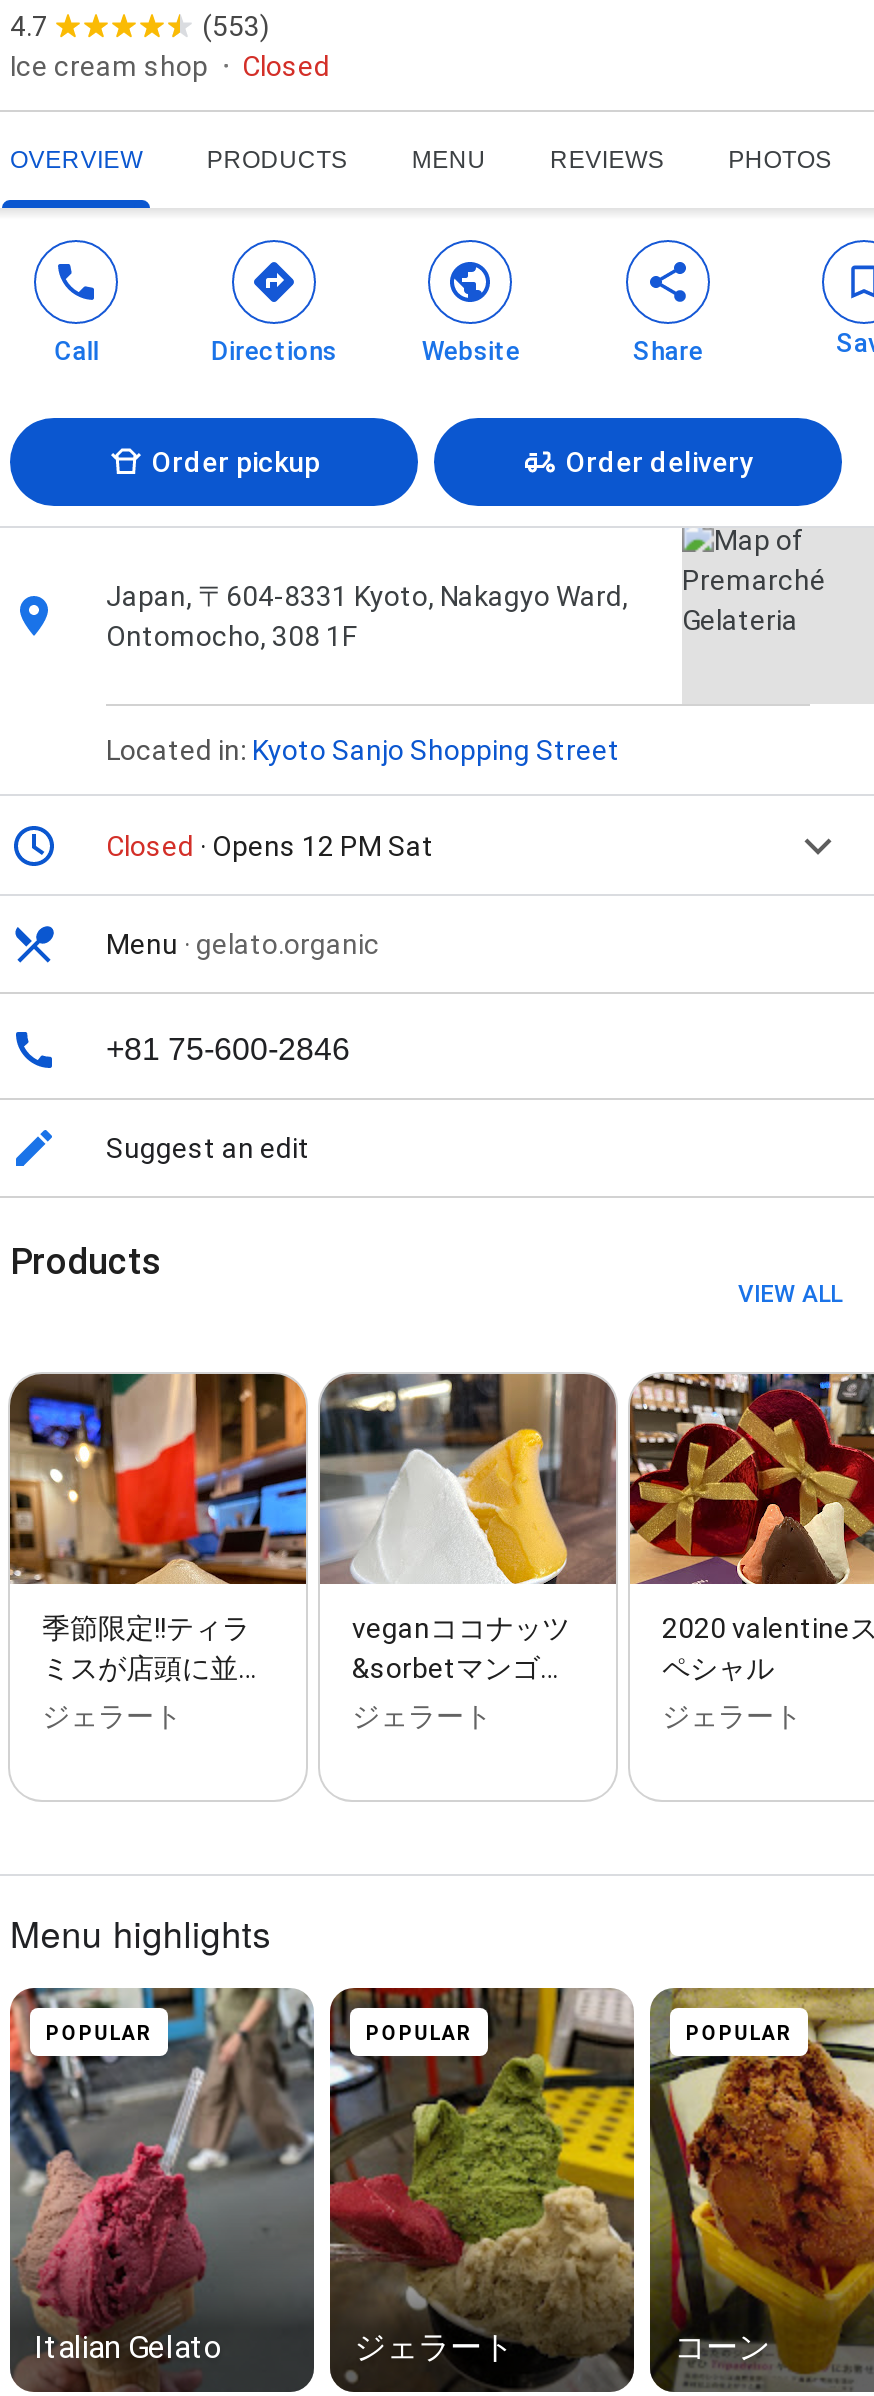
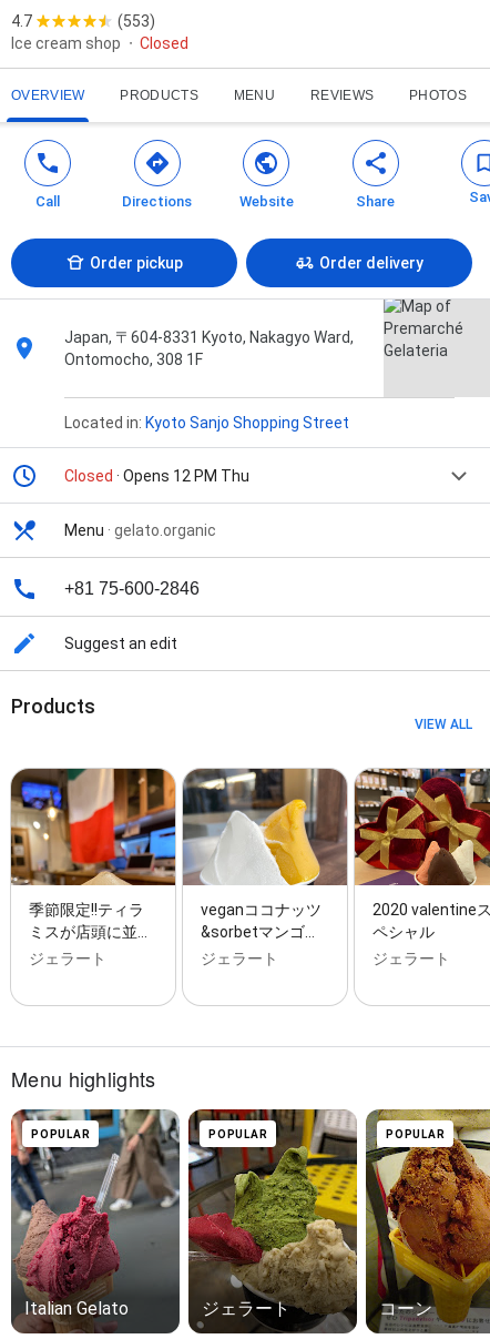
[106,830,434,862] Closed · Opens 12 PM Sat -> [64,467,249,485] Closed · Opens 12 PM Thu

